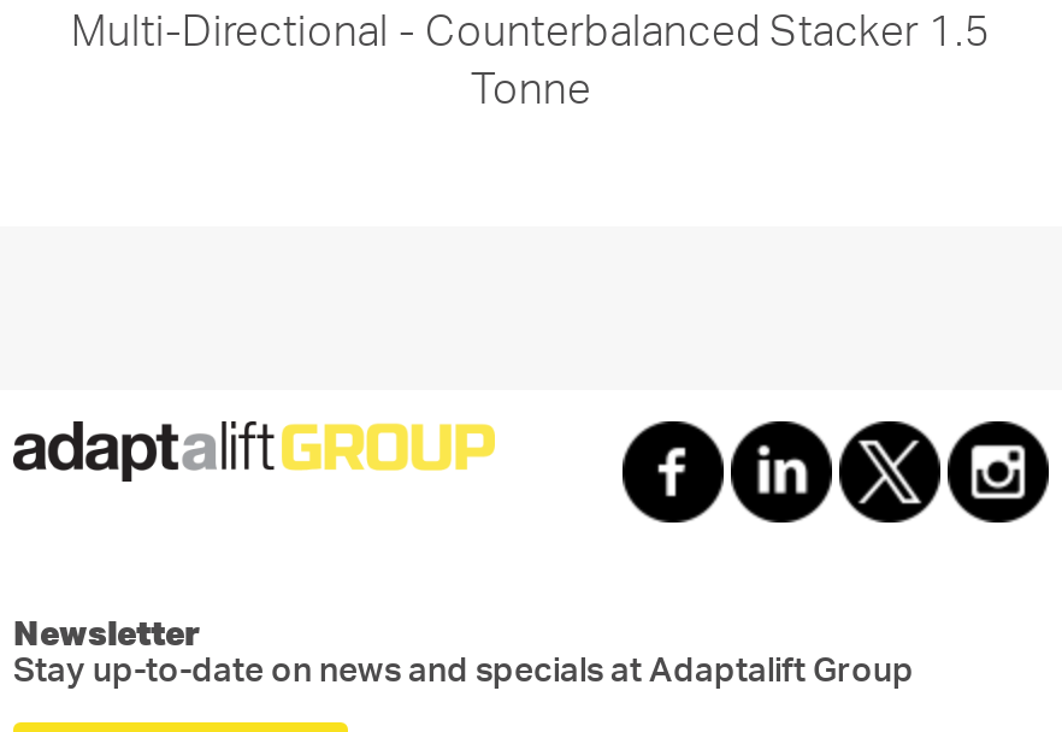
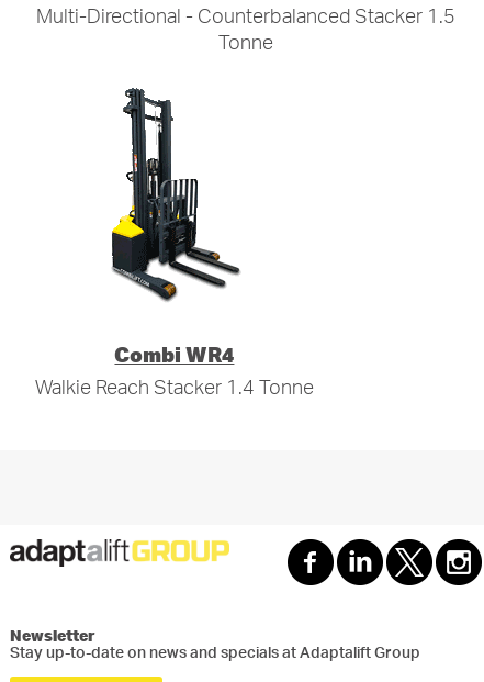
none -> [35,87,314,398] [image] | Combi WR4 | Walkie Reach Stacker 1.4 Tonne

